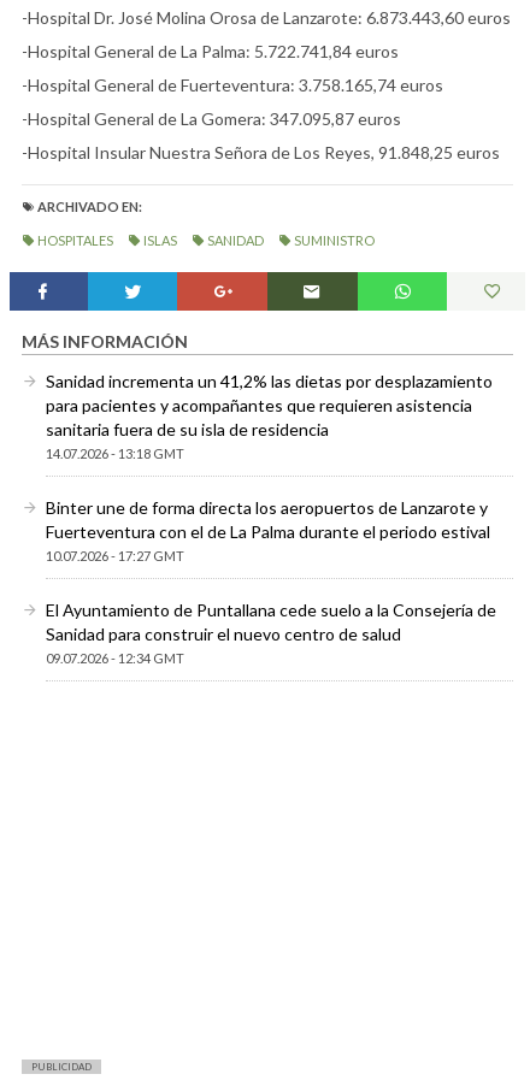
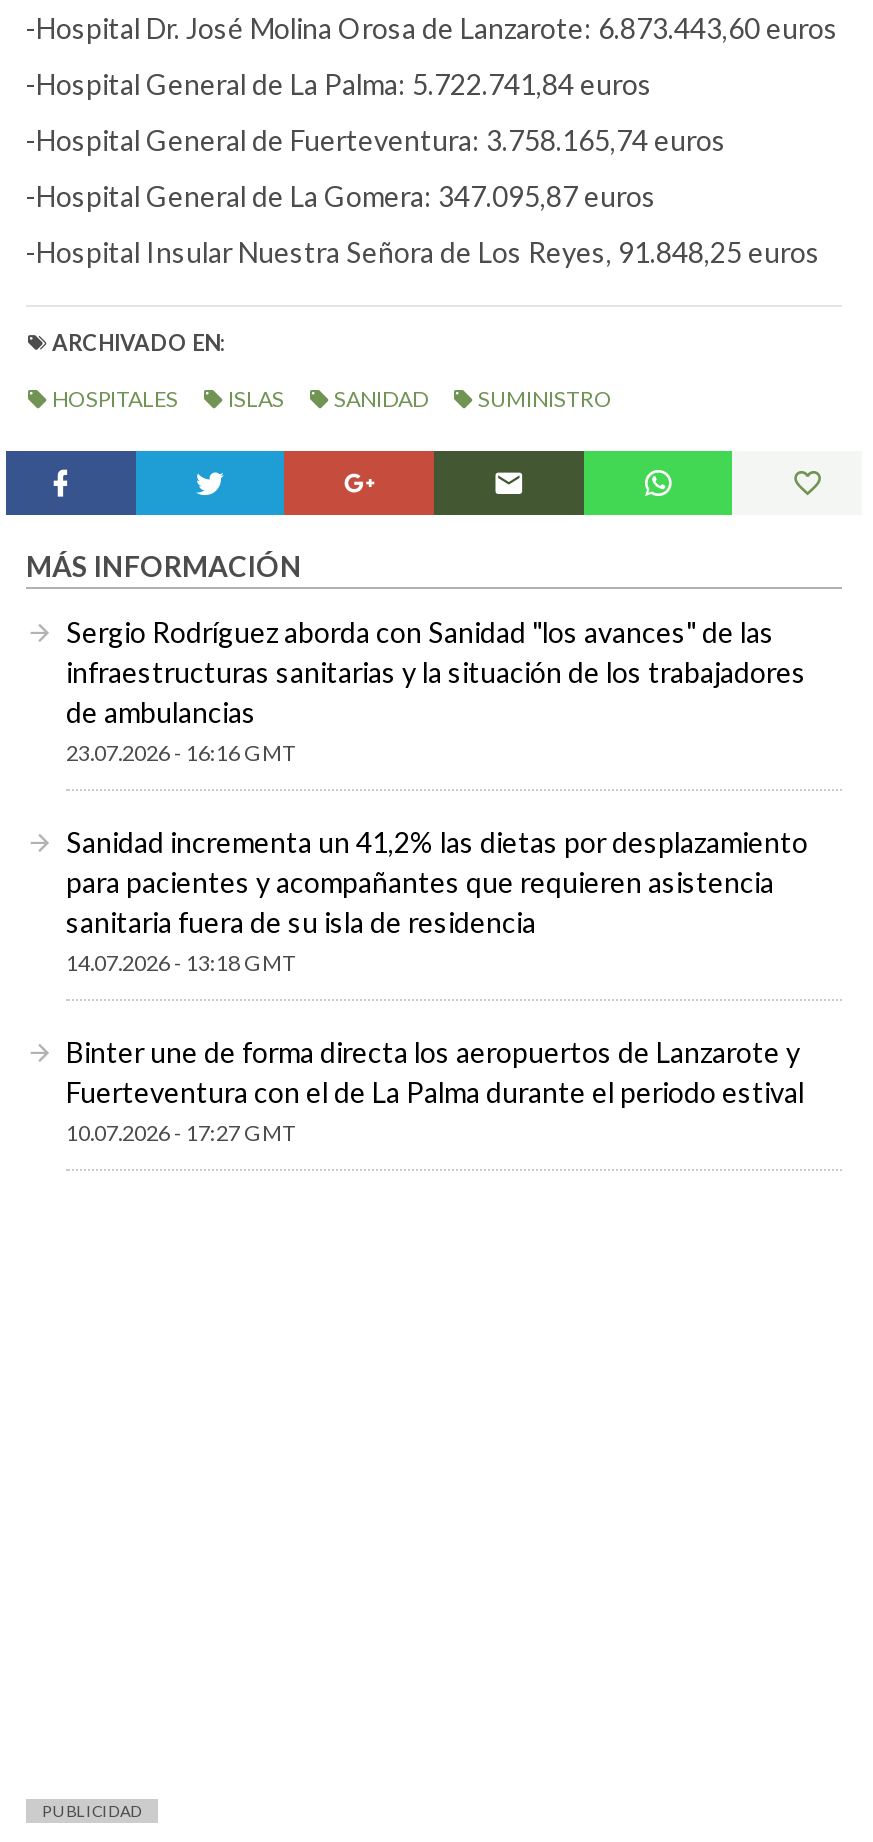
none -> [66,615,806,765] Sergio Rodríguez aborda con Sanidad "los avances" de las | infraestructuras sanitarias y la situación de los trabajadores | de ambulancias | 23.07.2026 - 16:16 GMT
moved [46,371,493,563] -> [66,825,808,1145]: Sanidad incrementa un 41,2% las dietas por desplazamiento | para pacientes y acompañantes que requieren asistencia | sanitaria fuera de su isla de residencia | 14.07.2026 - 13:18 GMT | Binter une de forma directa los aeropuertos de Lanzarote y | Fuerteventura con el de La Palma durante el periodo estival | 10.07.2026 - 17:27 GMT
[46,600,496,666] El Ayuntamiento de Puntallana cede suelo a la Consejería de | Sanidad para construir el nuevo centro de salud | 09.07.2026 - 12:34 GMT -> none

